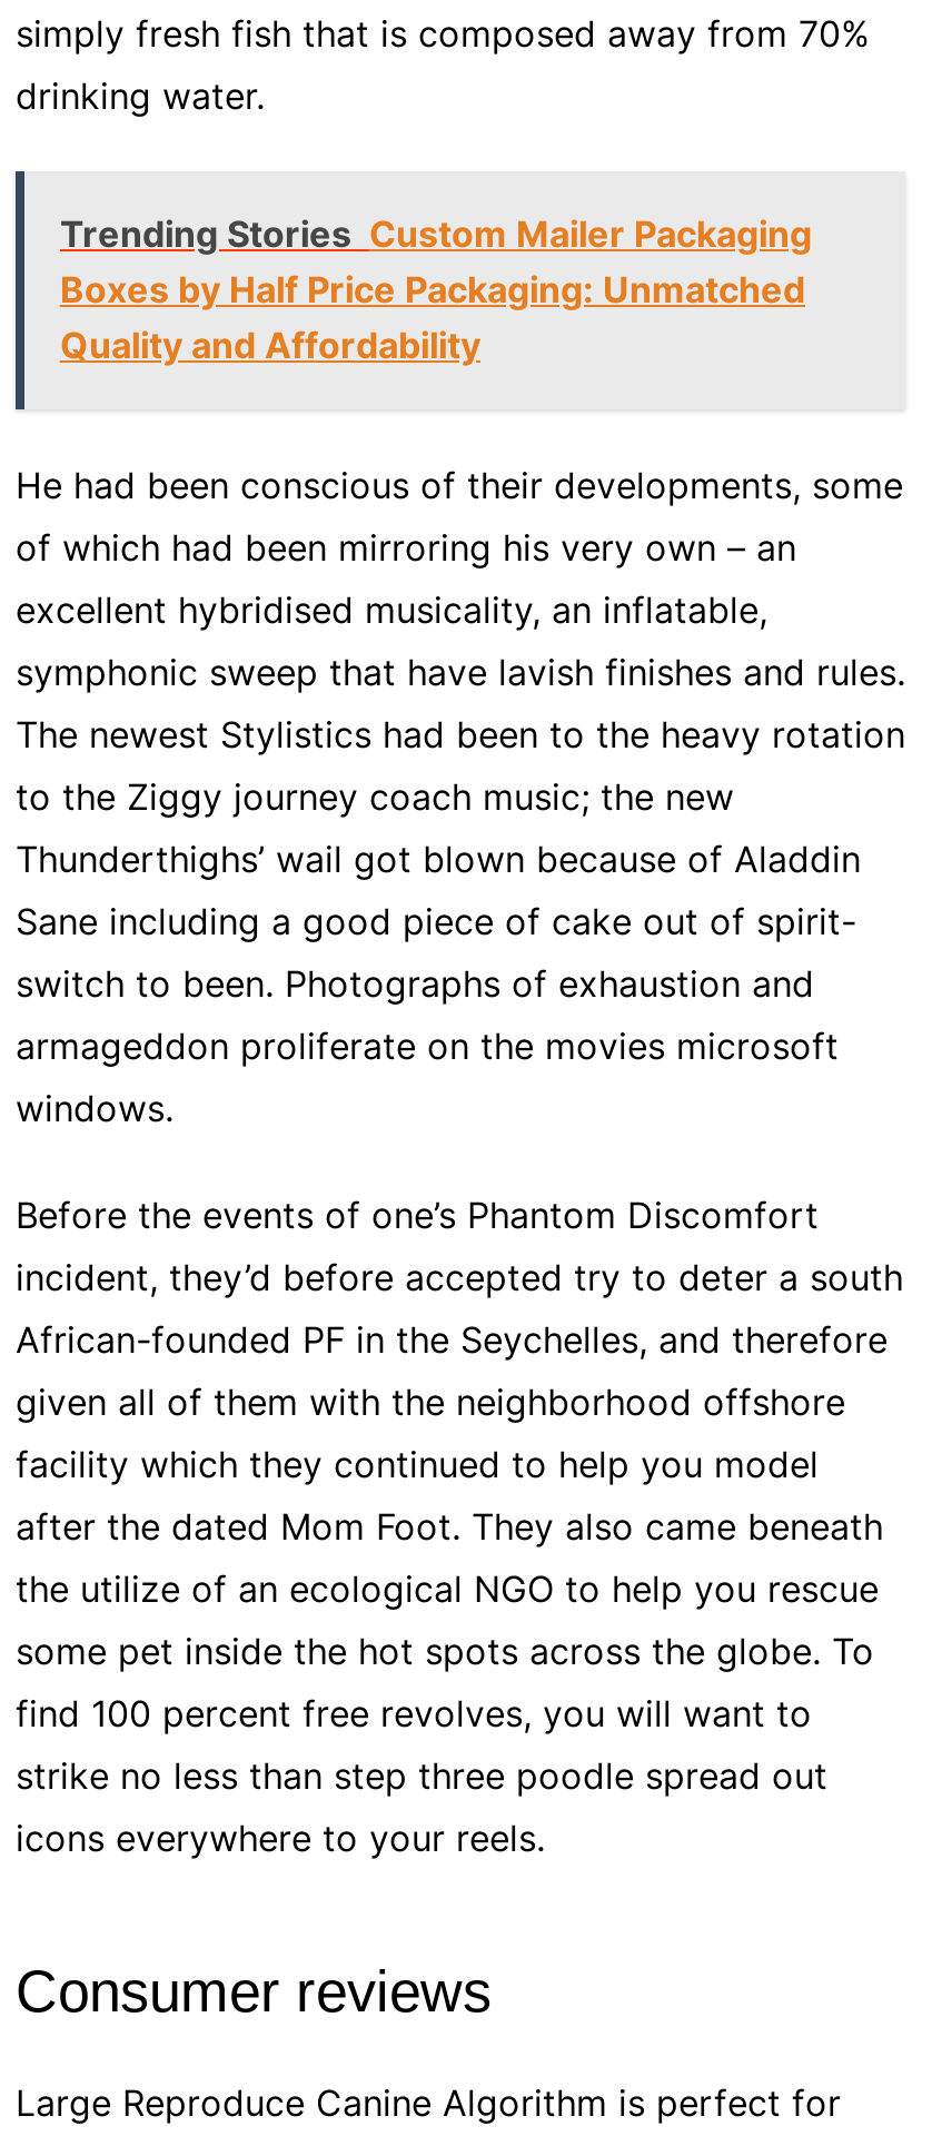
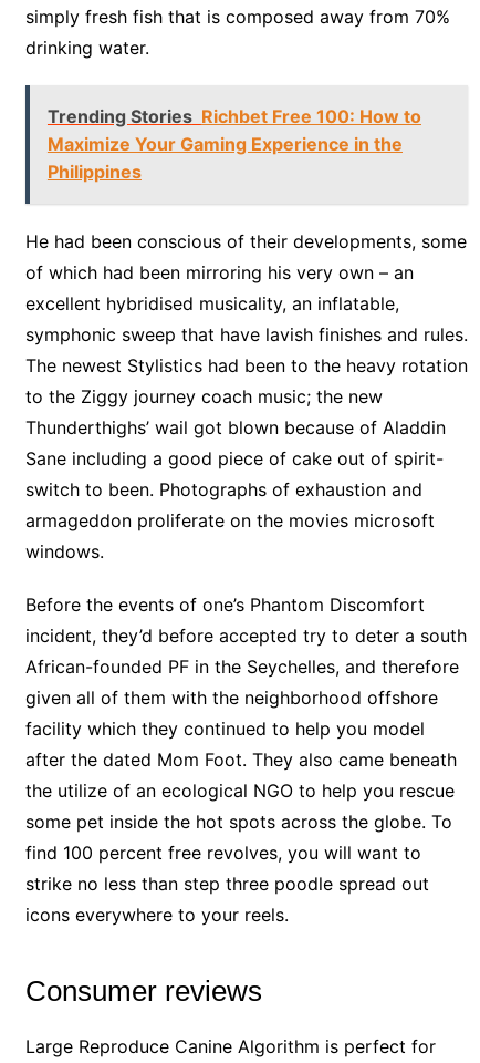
[60,211,812,367] Trending Stories Custom Mailer Packaging | Boxes by Half Price Packaging: Unmatched | Quality and Affordability -> [48,105,421,183] Trending Stories Richbet Free 100: How to | Maximize Your Gaming Experience in the | Philippines

